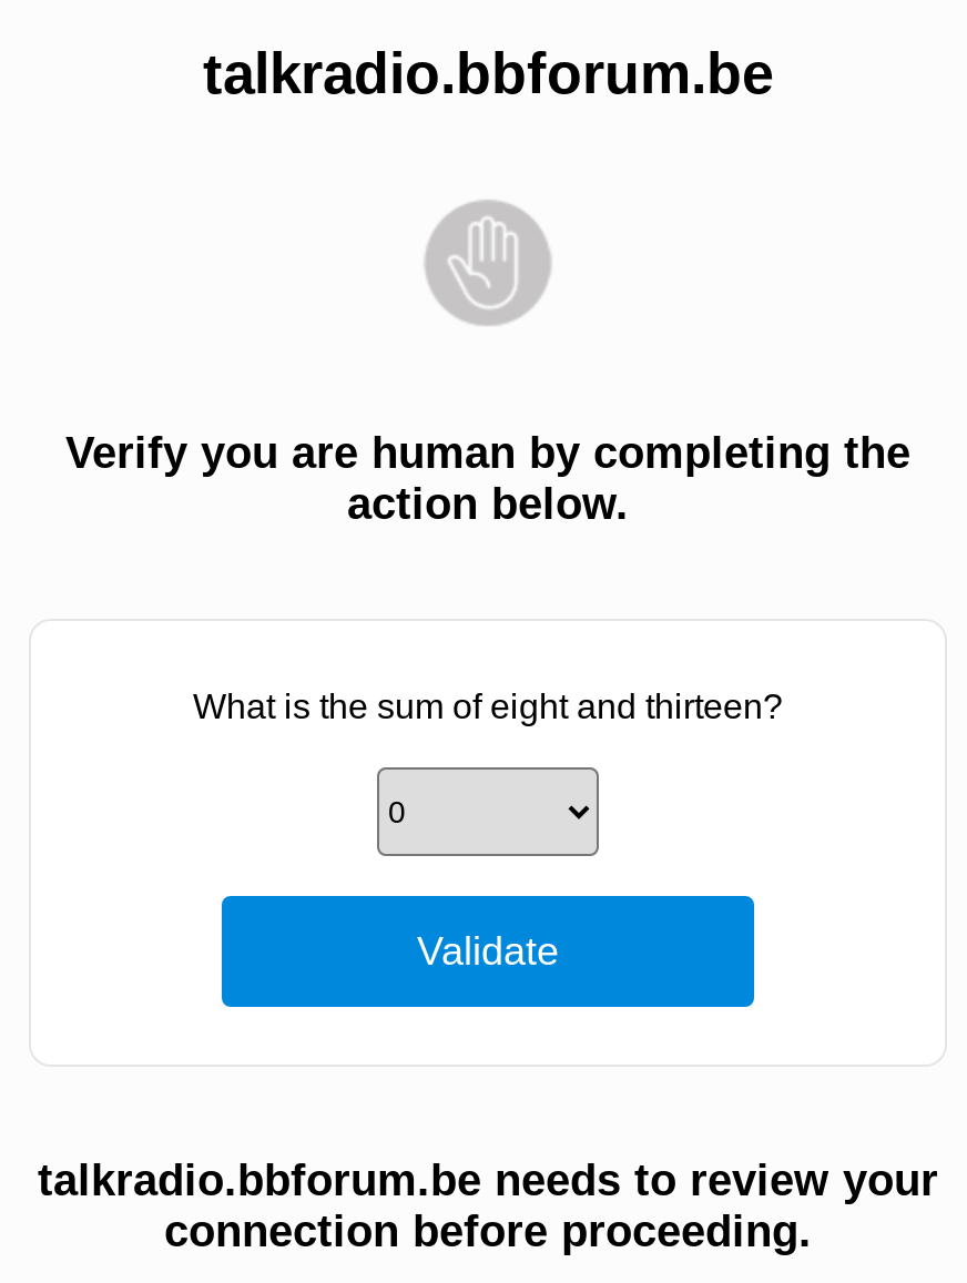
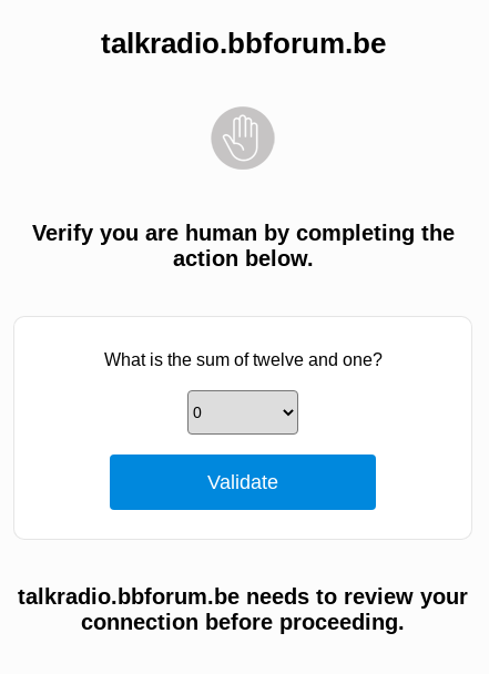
[193,688,783,725] What is the sum of eight and thirteen? -> [104,350,382,369] What is the sum of twelve and one?

